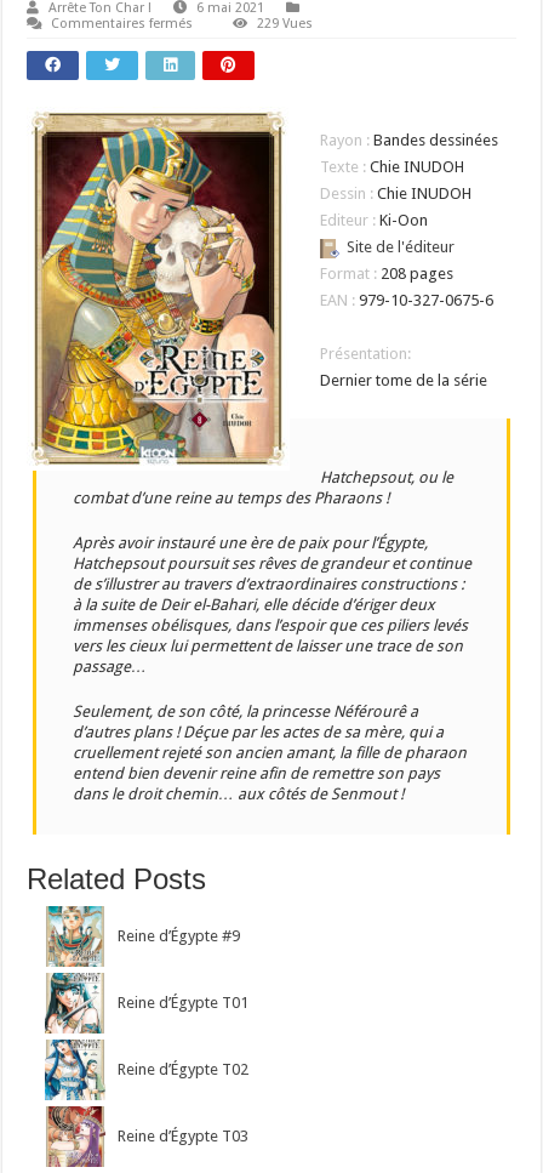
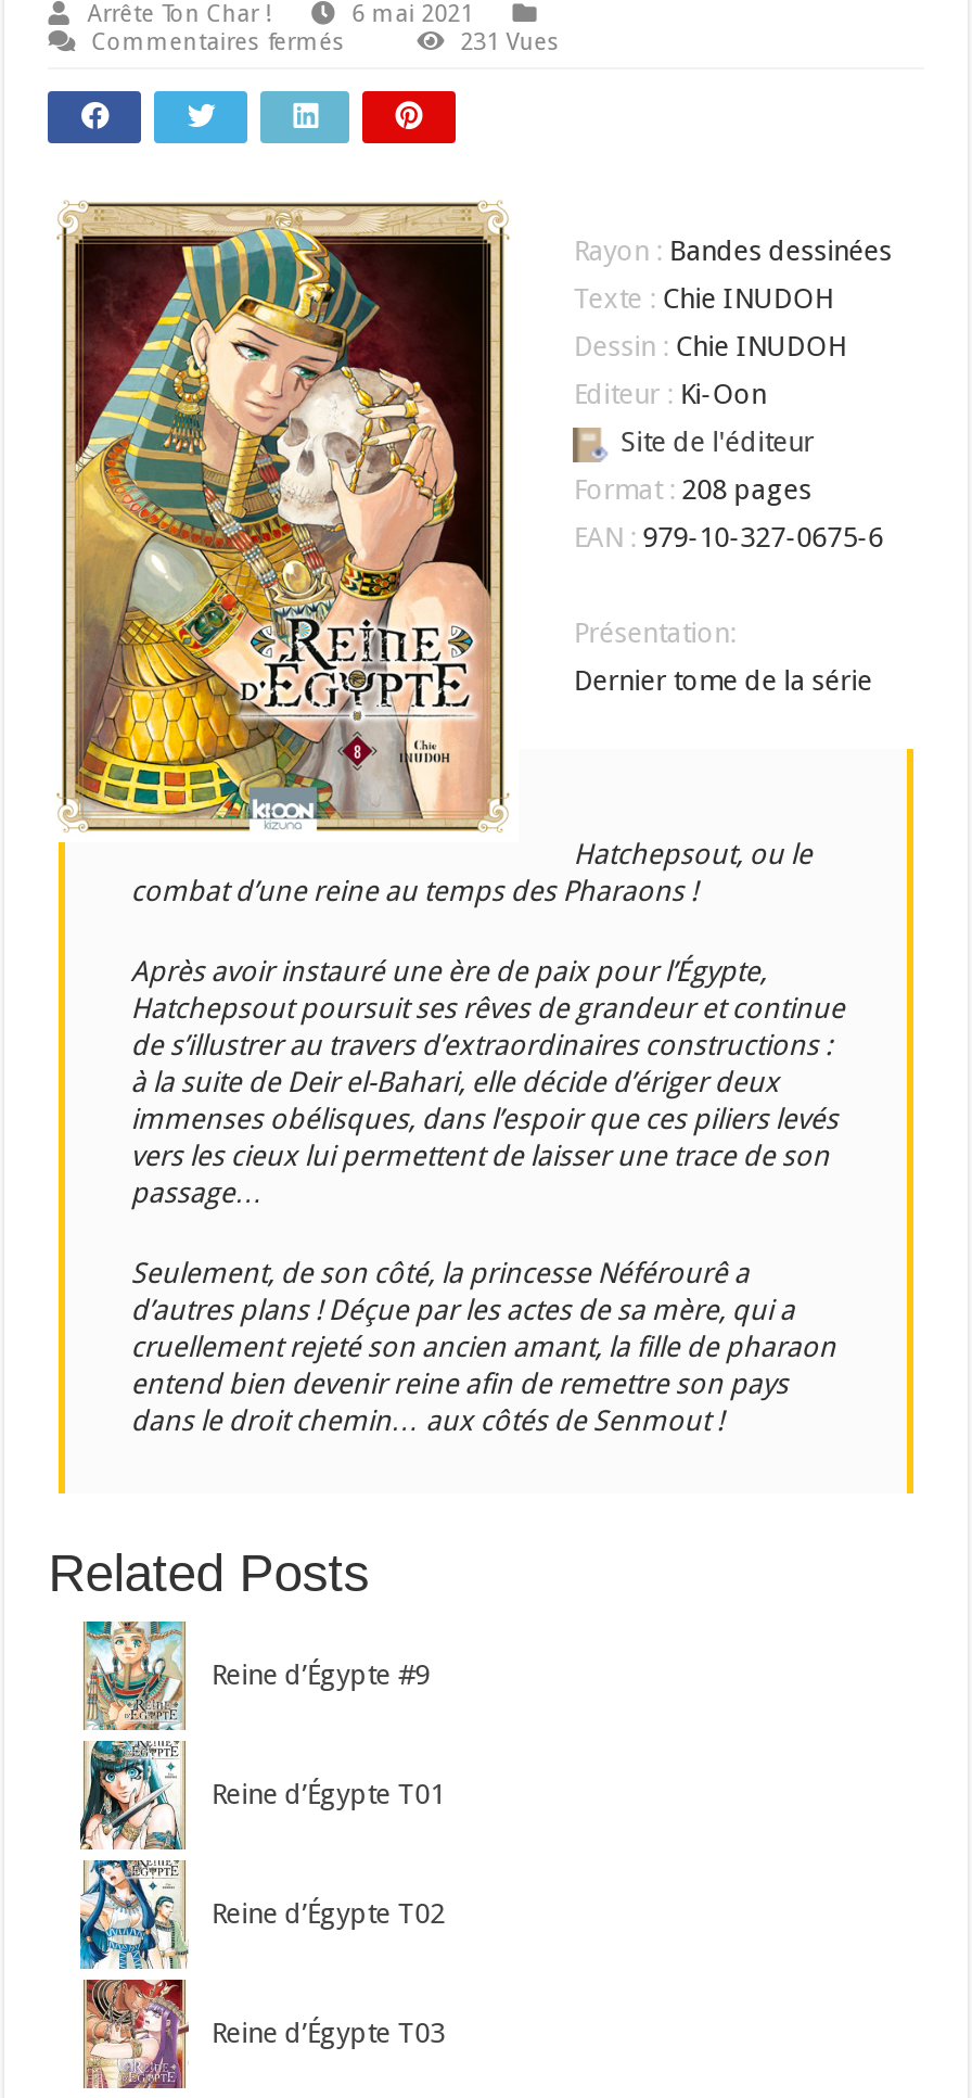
[257,16,313,32] 229 Vues -> [460,29,560,57] 231 Vues

